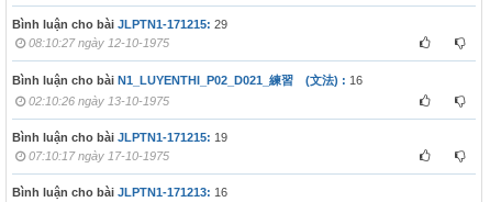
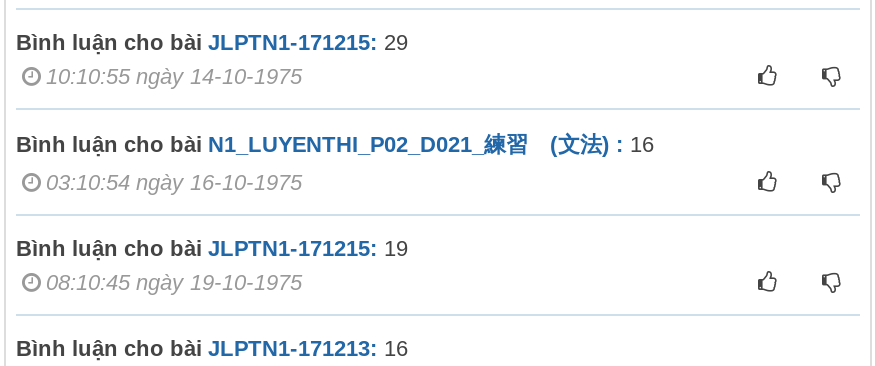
[25,37,169,50] 08:10:27 ngày 12-10-1975 -> [40,65,302,89] 10:10:55 ngày 14-10-1975
[25,95,169,108] 02:10:26 ngày 13-10-1975 -> [40,171,302,195] 03:10:54 ngày 16-10-1975
[25,150,169,163] 07:10:17 ngày 17-10-1975 -> [40,271,302,295] 08:10:45 ngày 19-10-1975

